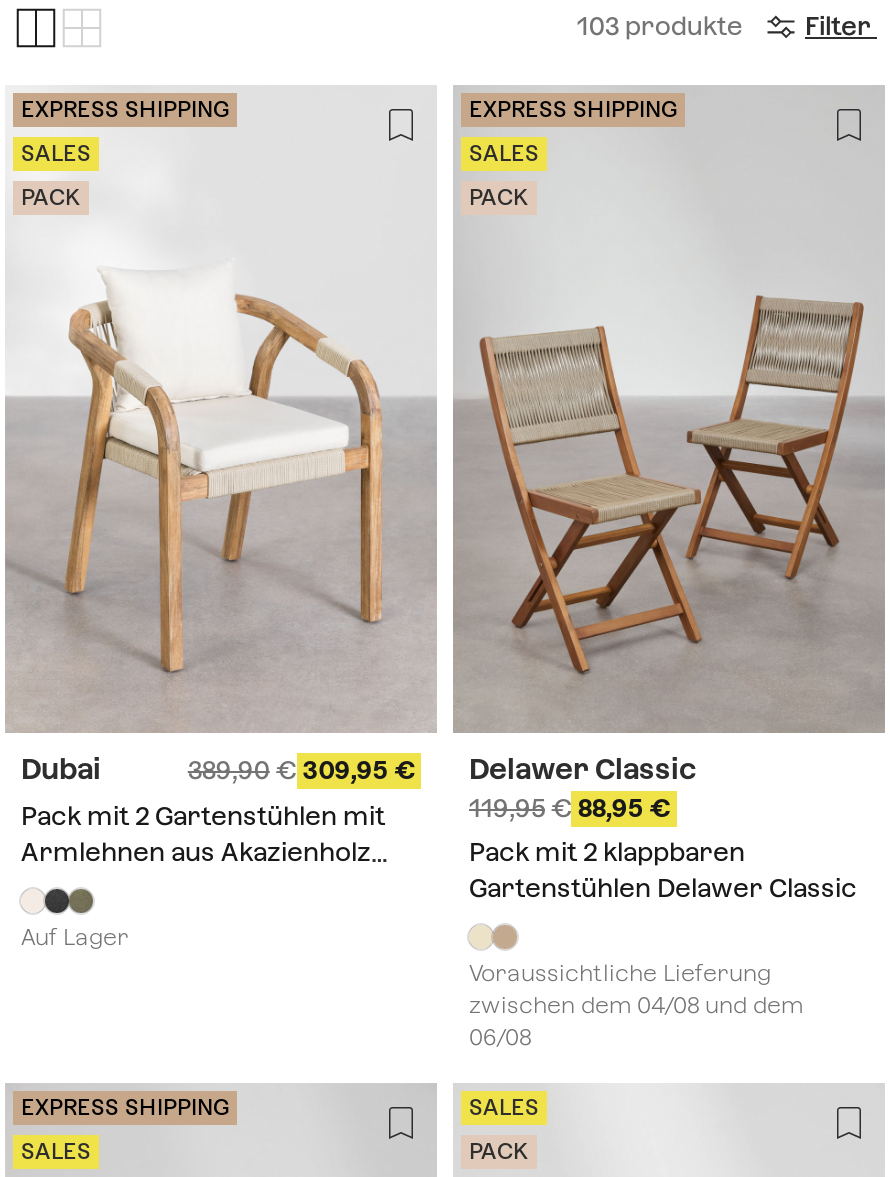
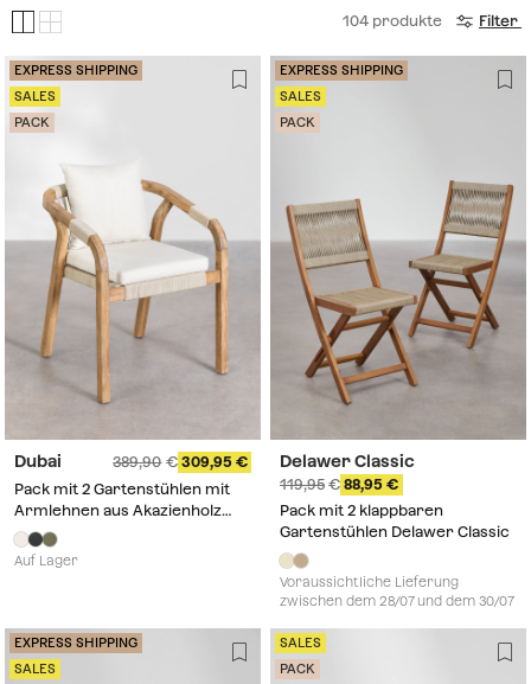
[577,11,743,41] 103 produkte -> [342,12,442,30] 104 produkte
[469,991,803,1051] zwischen dem 04/08 und dem | 06/08 -> [280,593,514,609] zwischen dem 28/07 und dem 30/07

